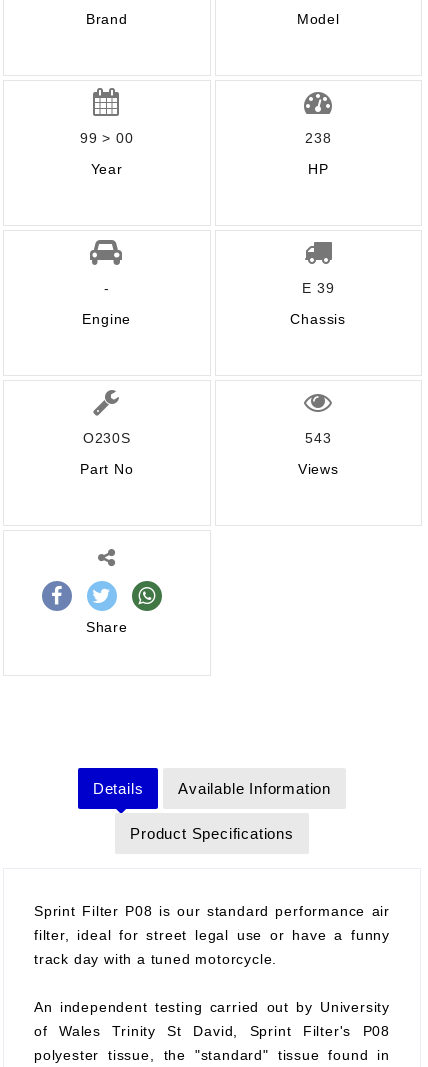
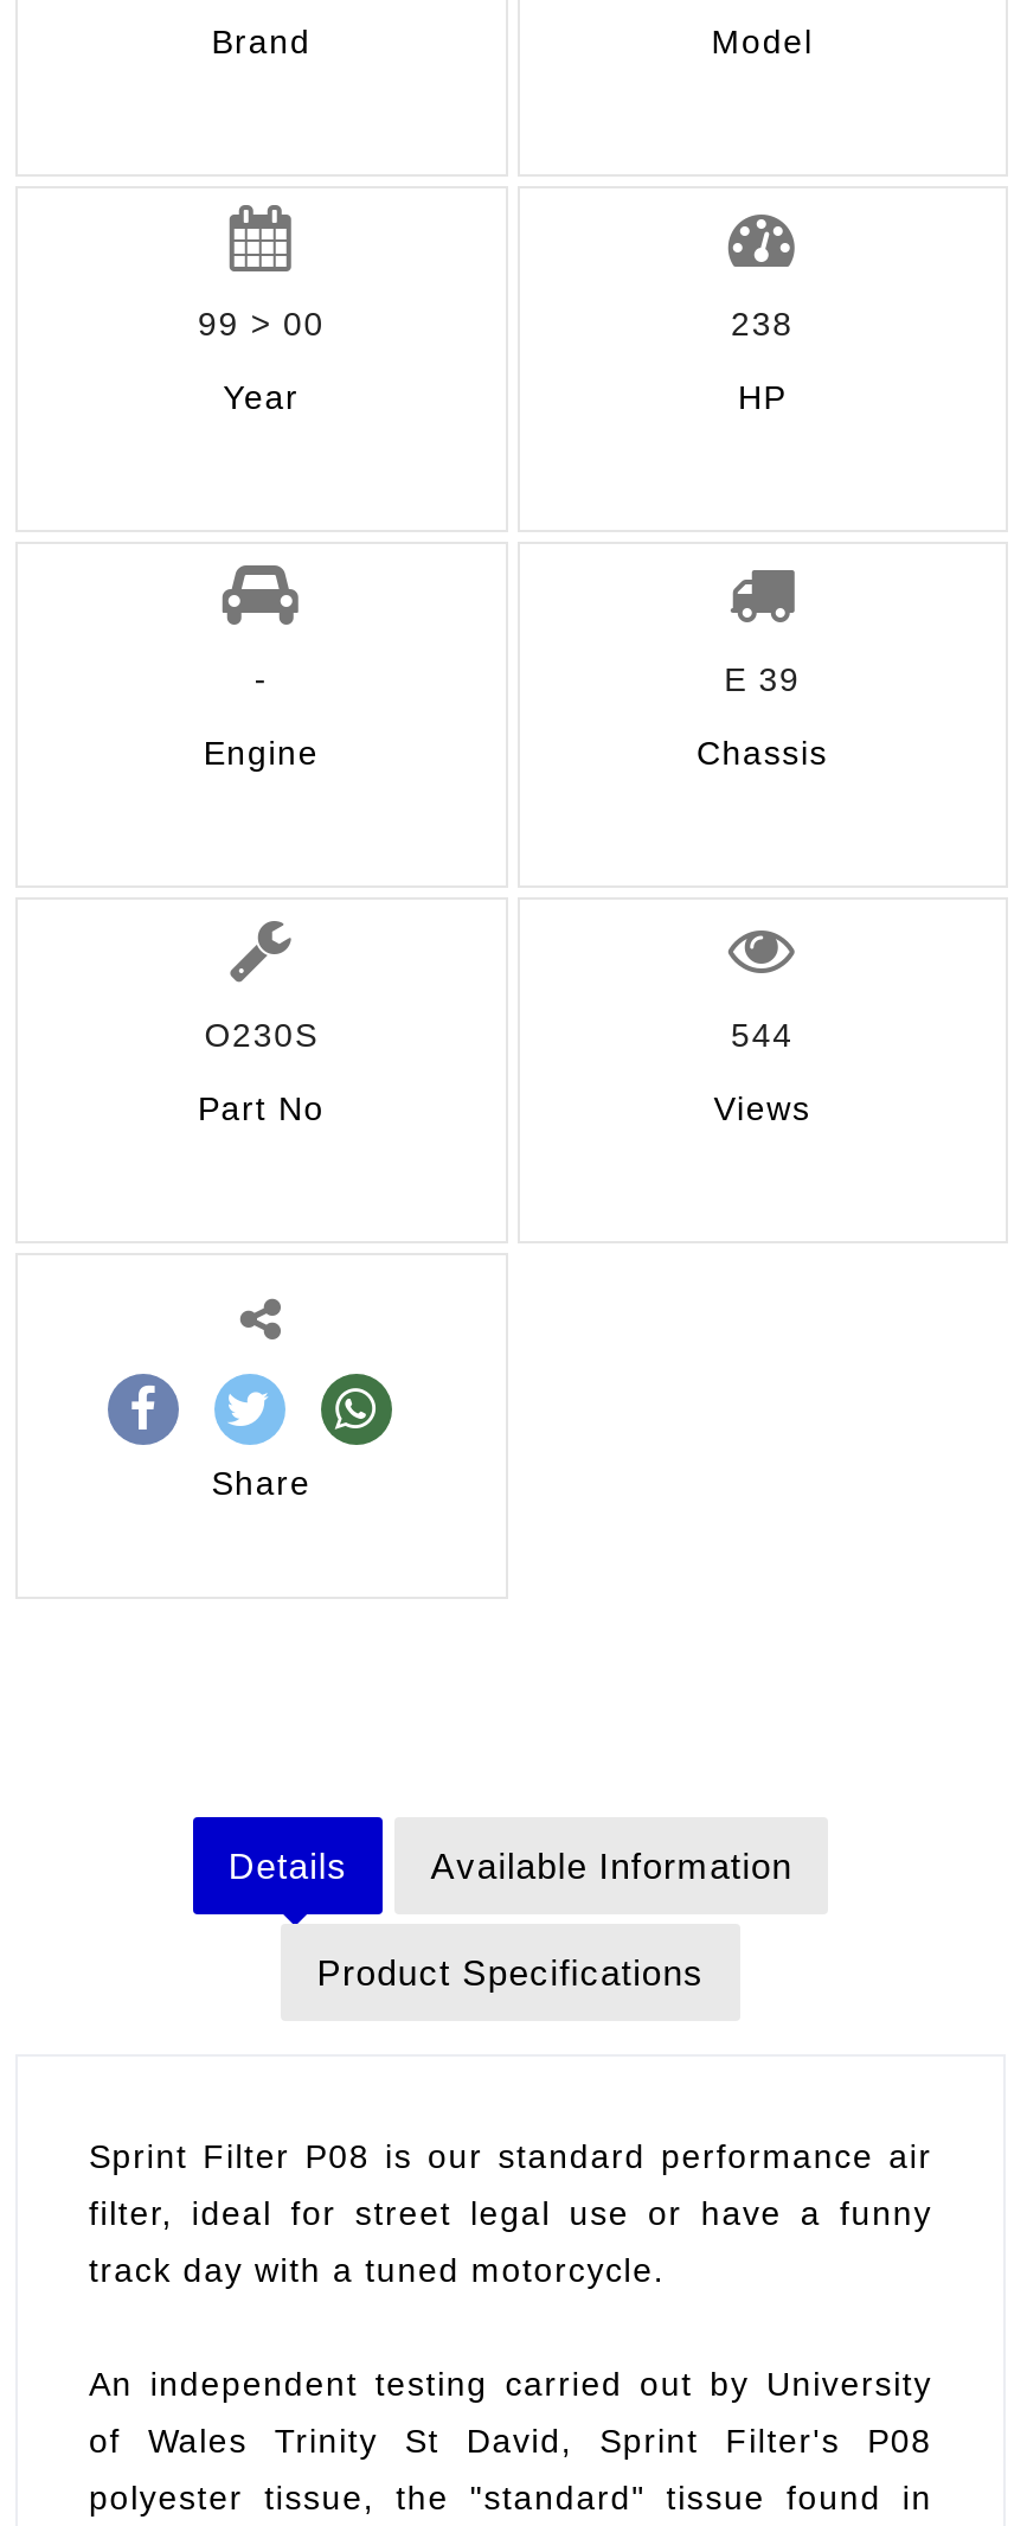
[305,430,331,446] 543 -> [731,1016,794,1054] 544

